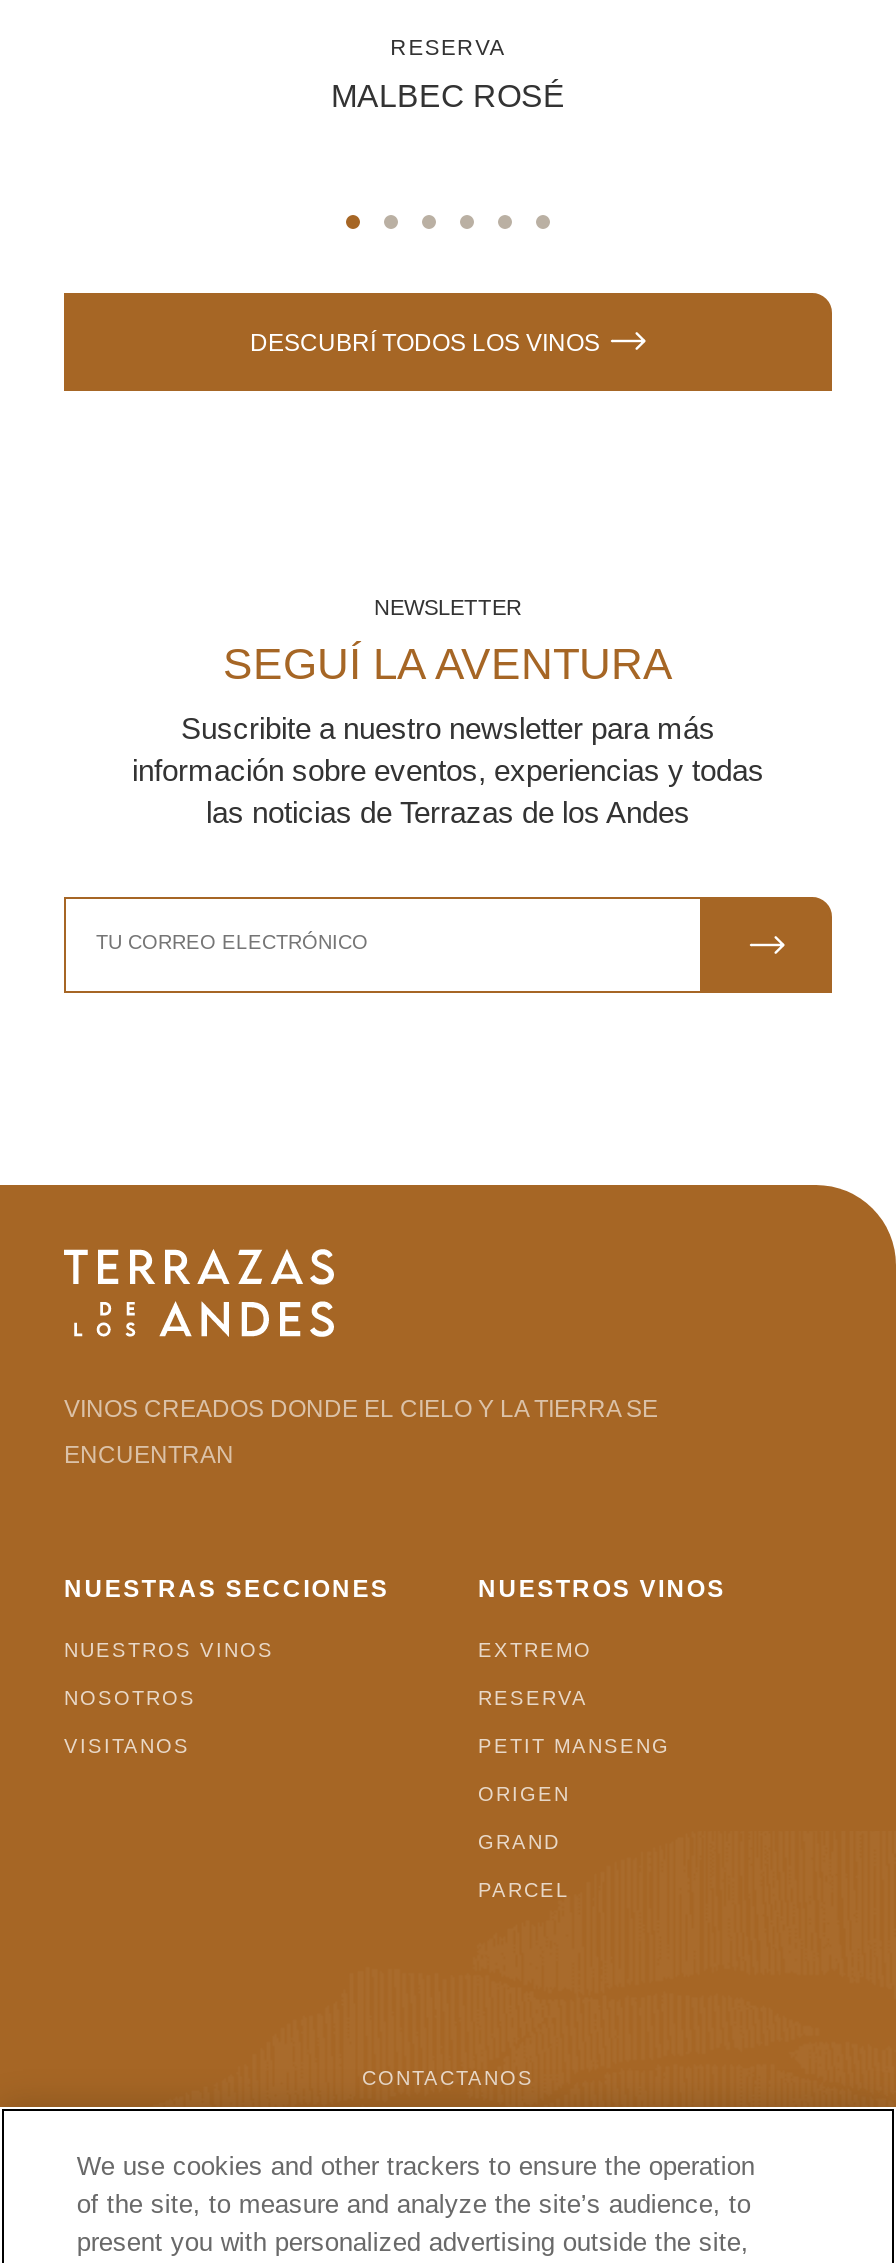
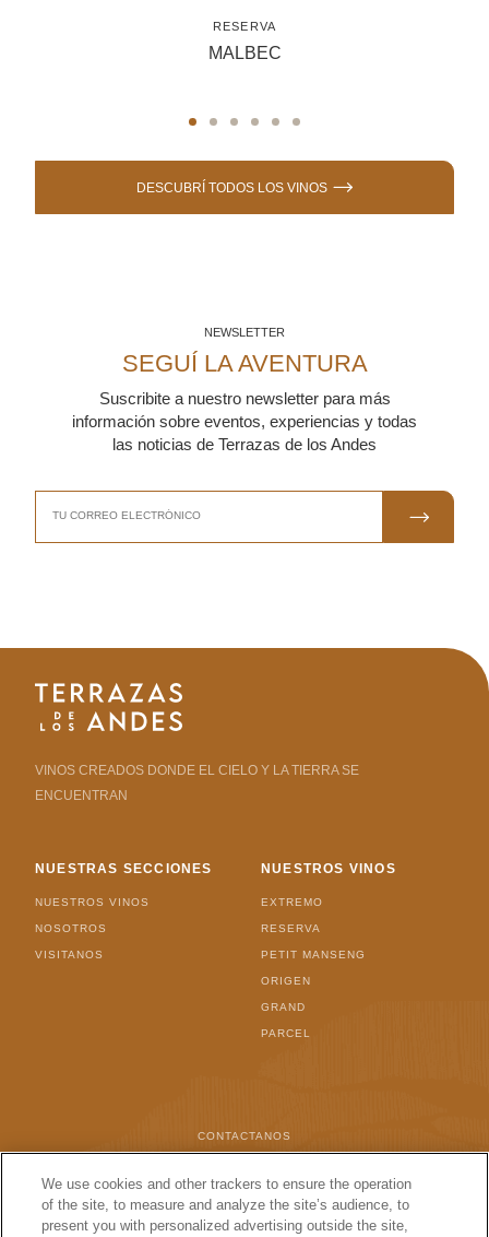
[331,79,565,113] MALBEC ROSÉ -> [208,44,281,62] MALBEC

